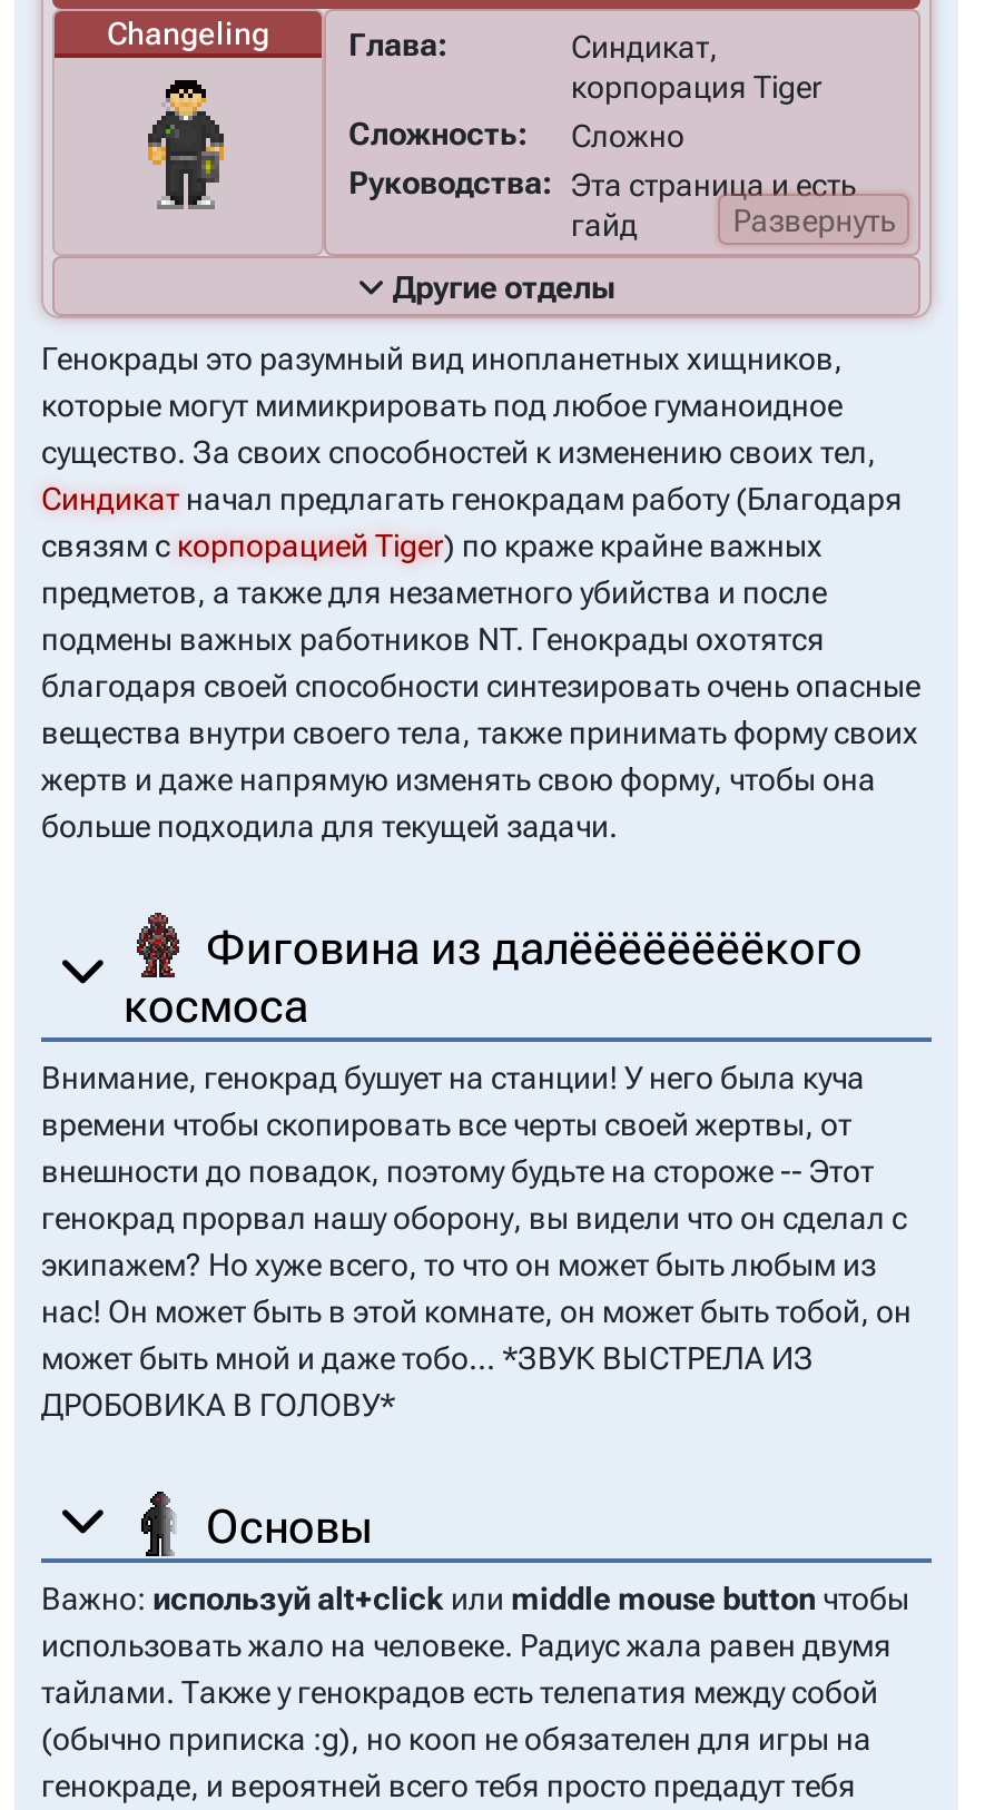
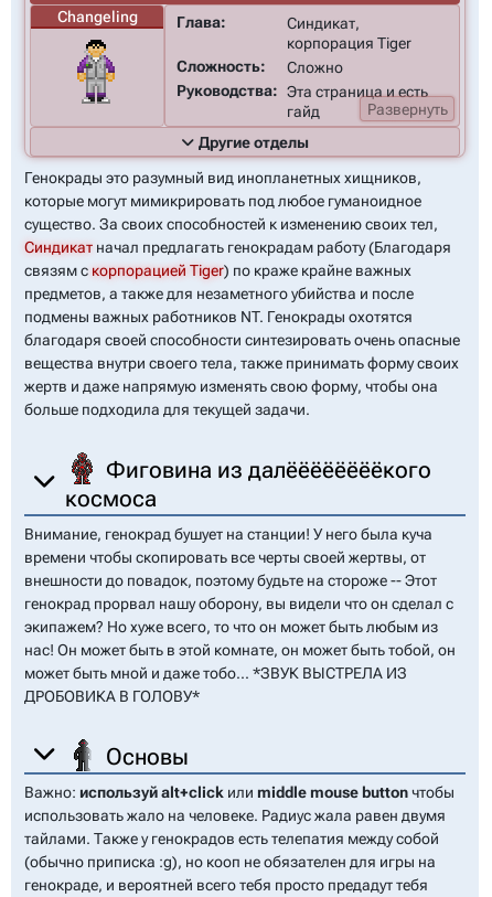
[146,111,226,194] [image] -> [77,55,115,97] [image]

